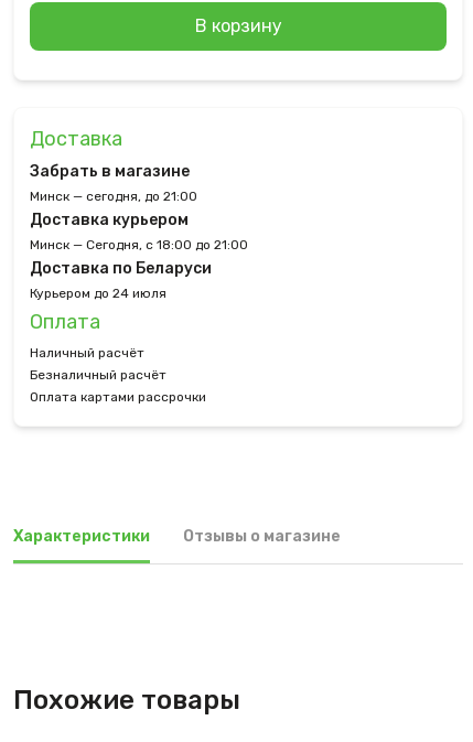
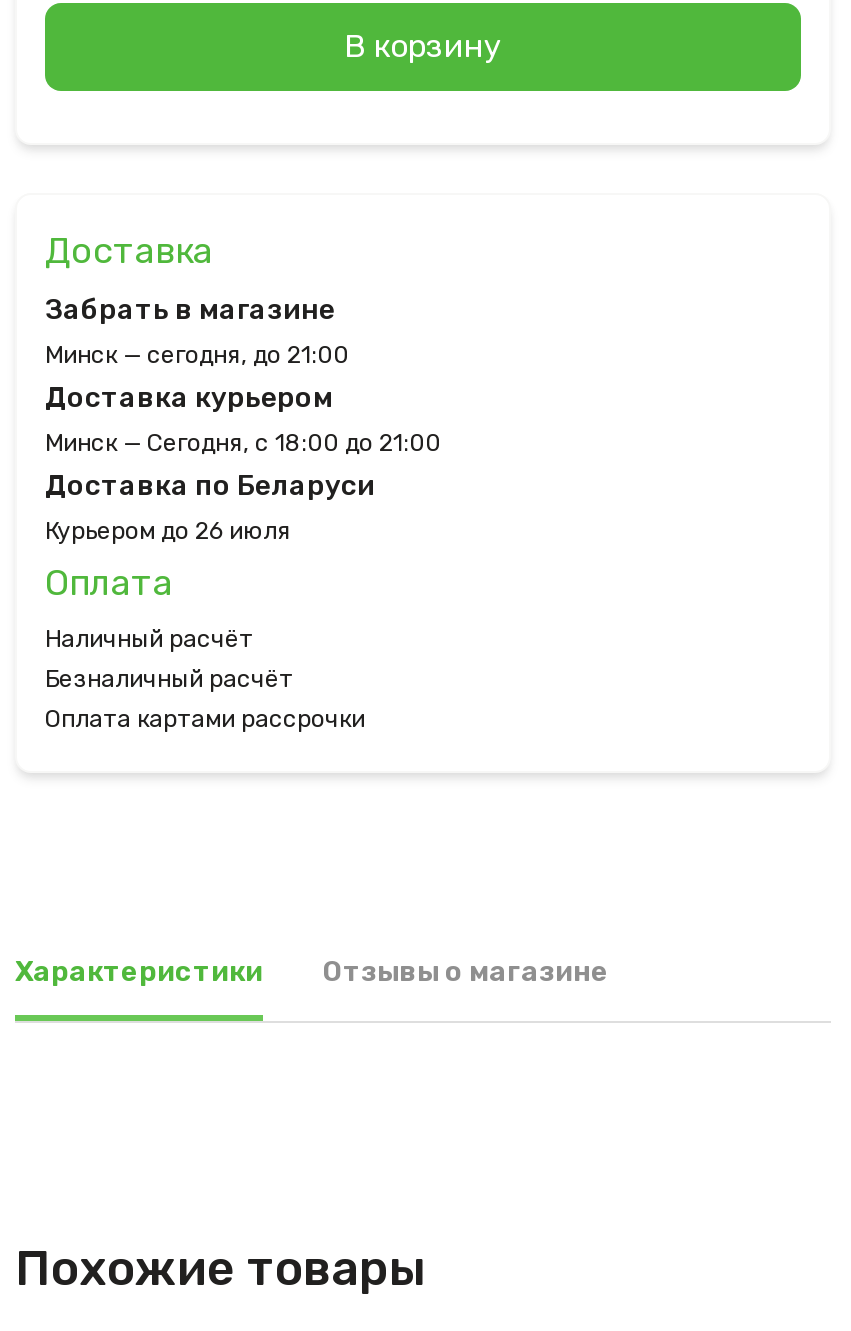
[30,286,166,301] Курьером до 24 июля -> [45,517,291,545] Курьером до 26 июля

